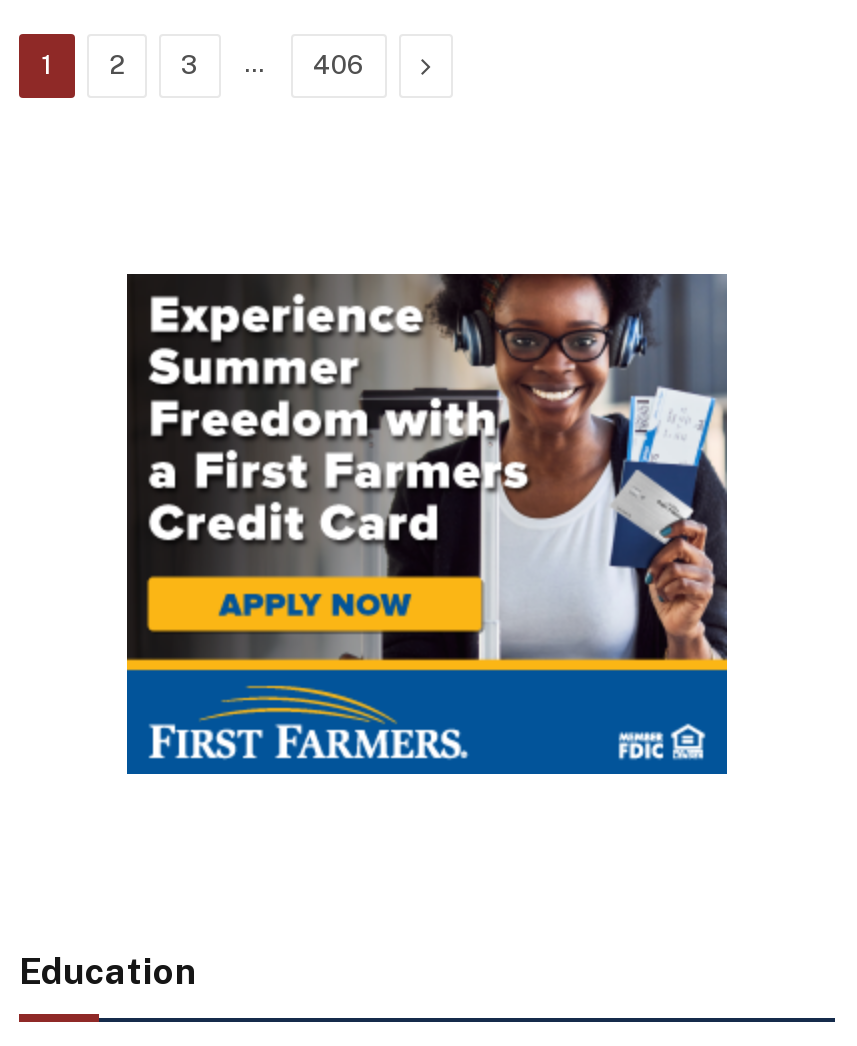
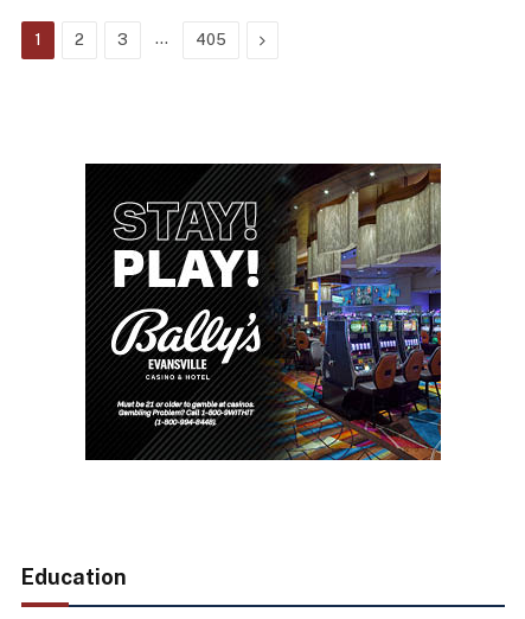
[313,50,365,80] 406 -> [196,31,226,49] 405
[125,272,729,776] [image] -> [84,162,442,461] [image]

